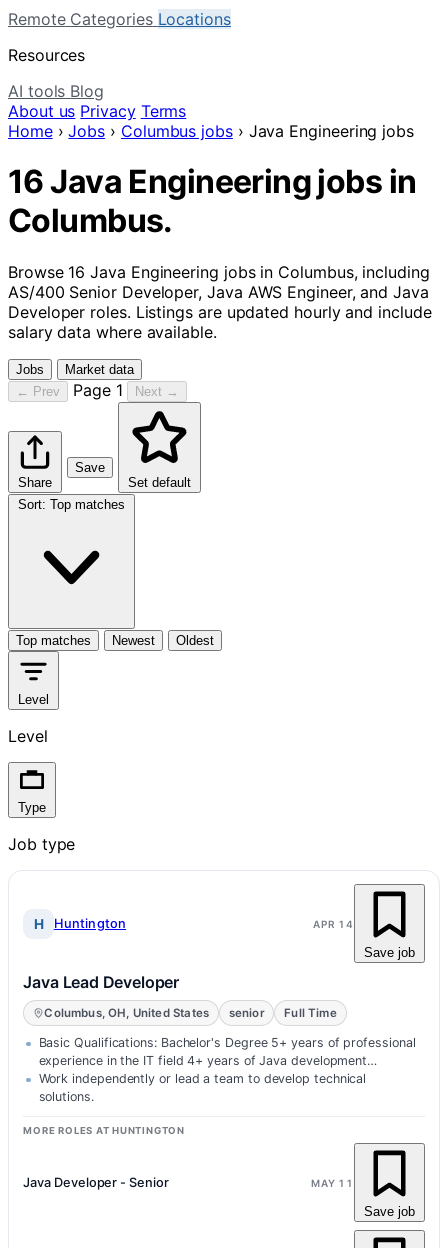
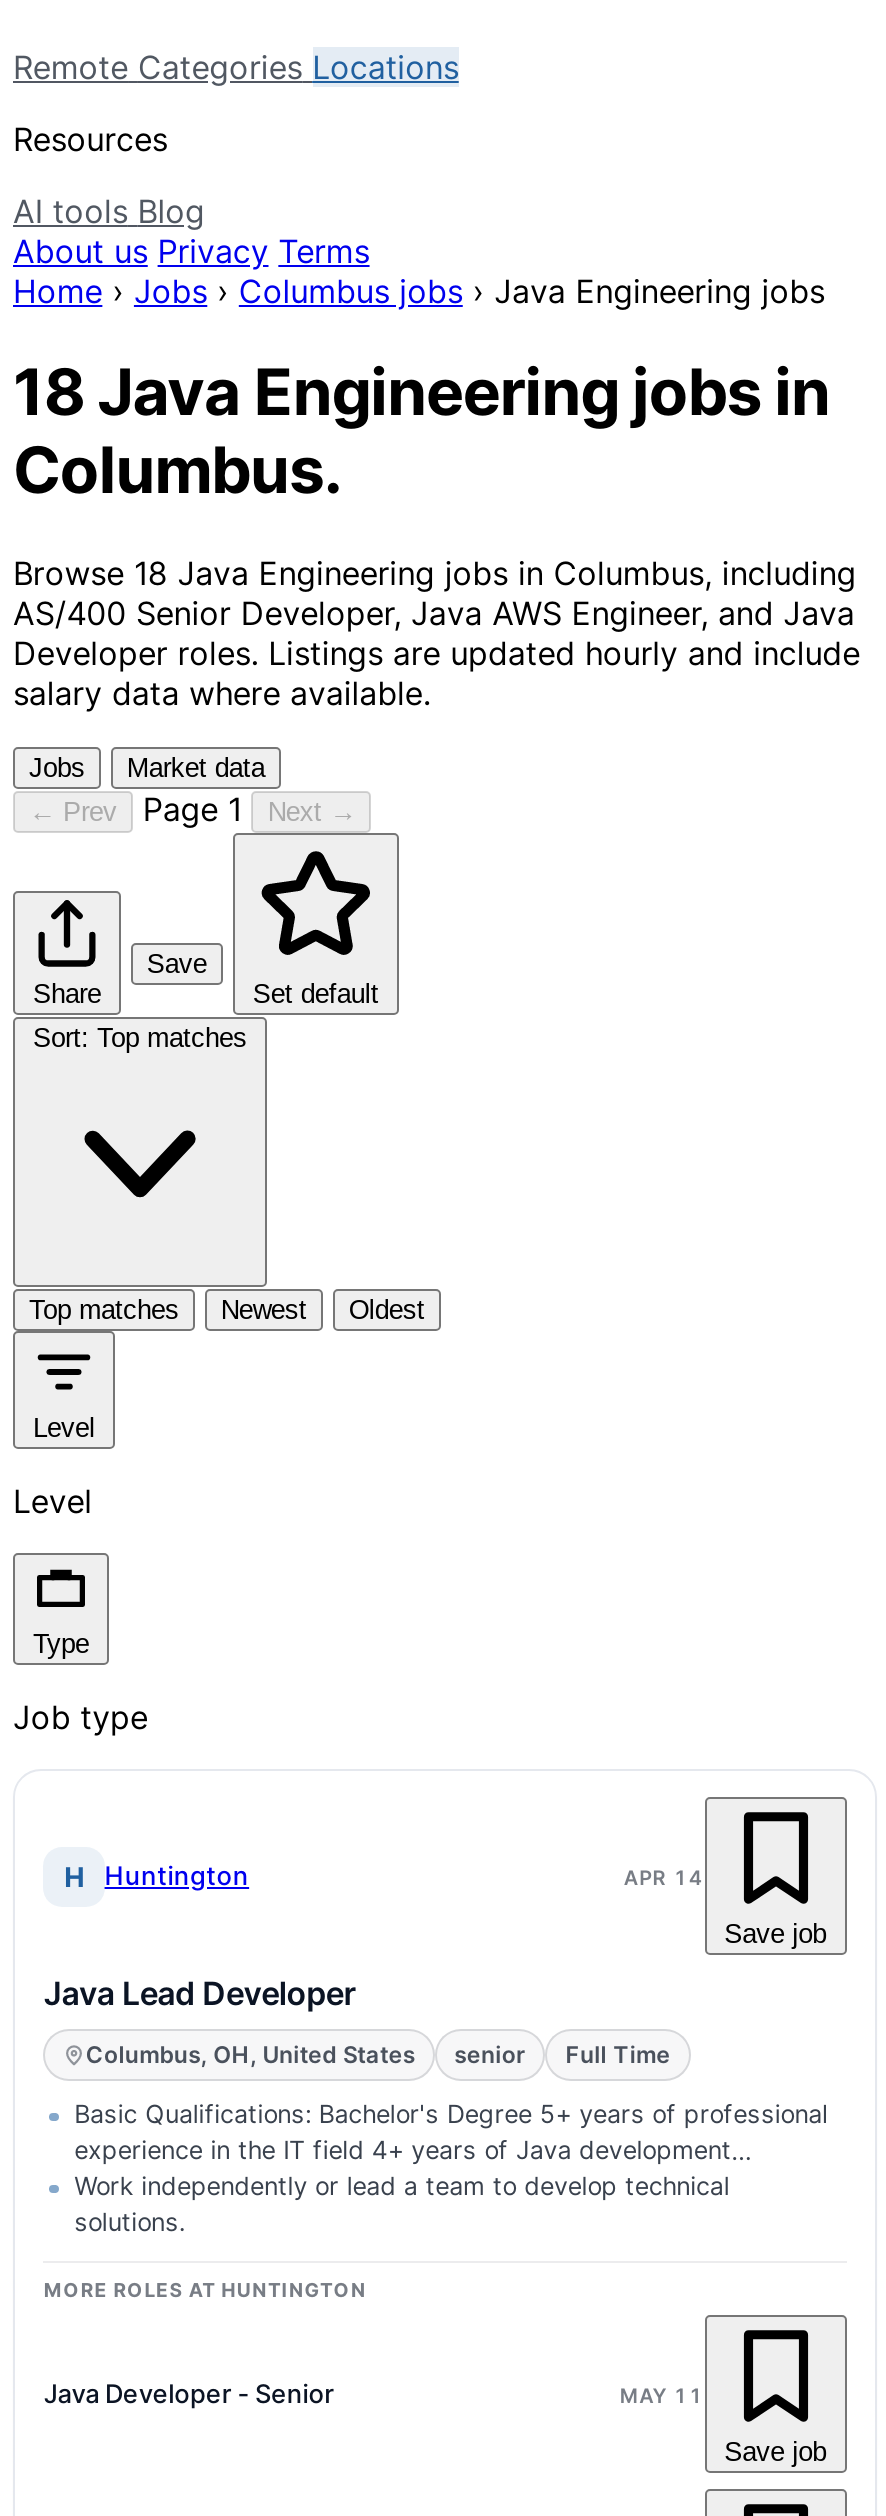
[8,162,416,201] 16 Java Engineering jobs in -> [13,354,830,432] 18 Java Engineering jobs in
[8,262,430,282] Browse 16 Java Engineering jobs in Columbus, including -> [13,553,856,593] Browse 18 Java Engineering jobs in Columbus, including

